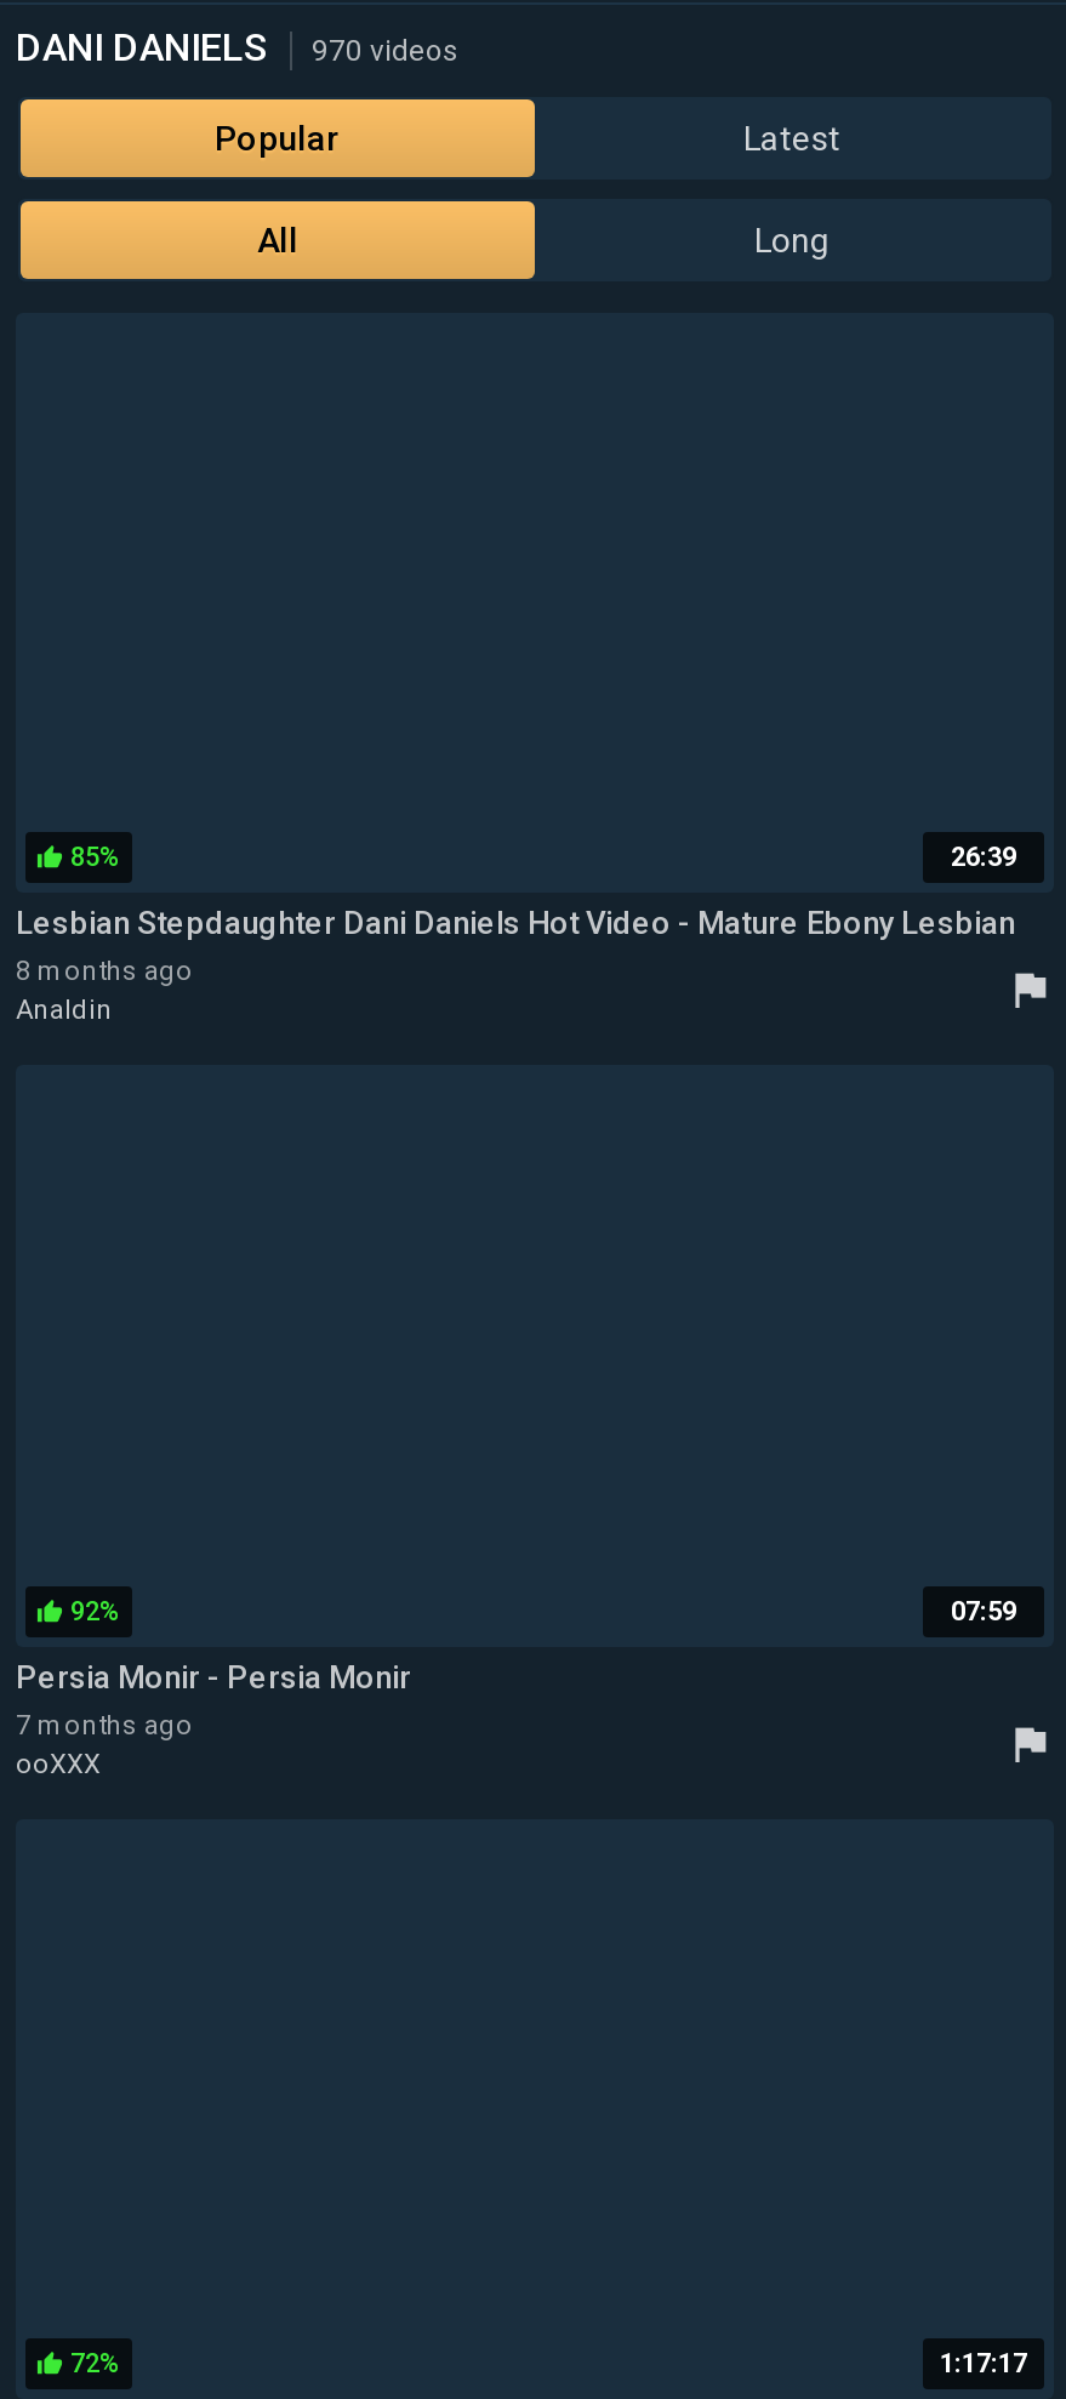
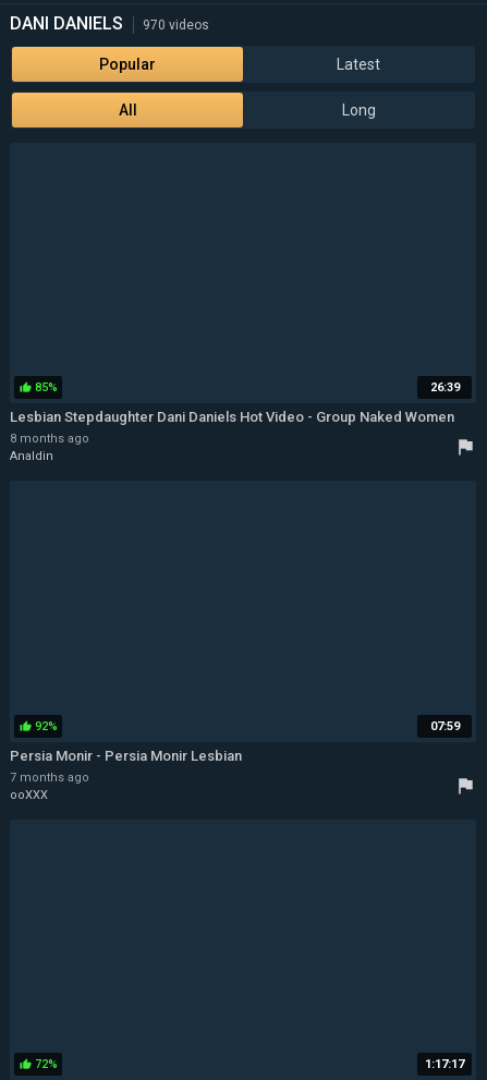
[16,905,1015,942] Lesbian Stepdaughter Dani Daniels Hot Video - Mature Ebony Lesbian -> [10,409,454,425] Lesbian Stepdaughter Dani Daniels Hot Video - Group Naked Women
[16,1658,411,1694] Persia Monir - Persia Monir -> [10,747,242,763] Persia Monir - Persia Monir Lesbian

